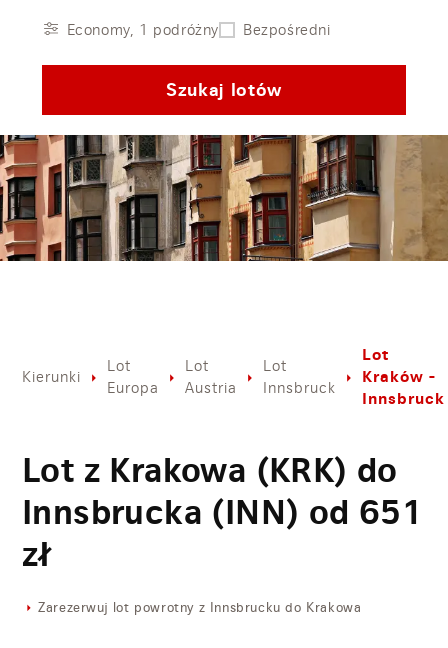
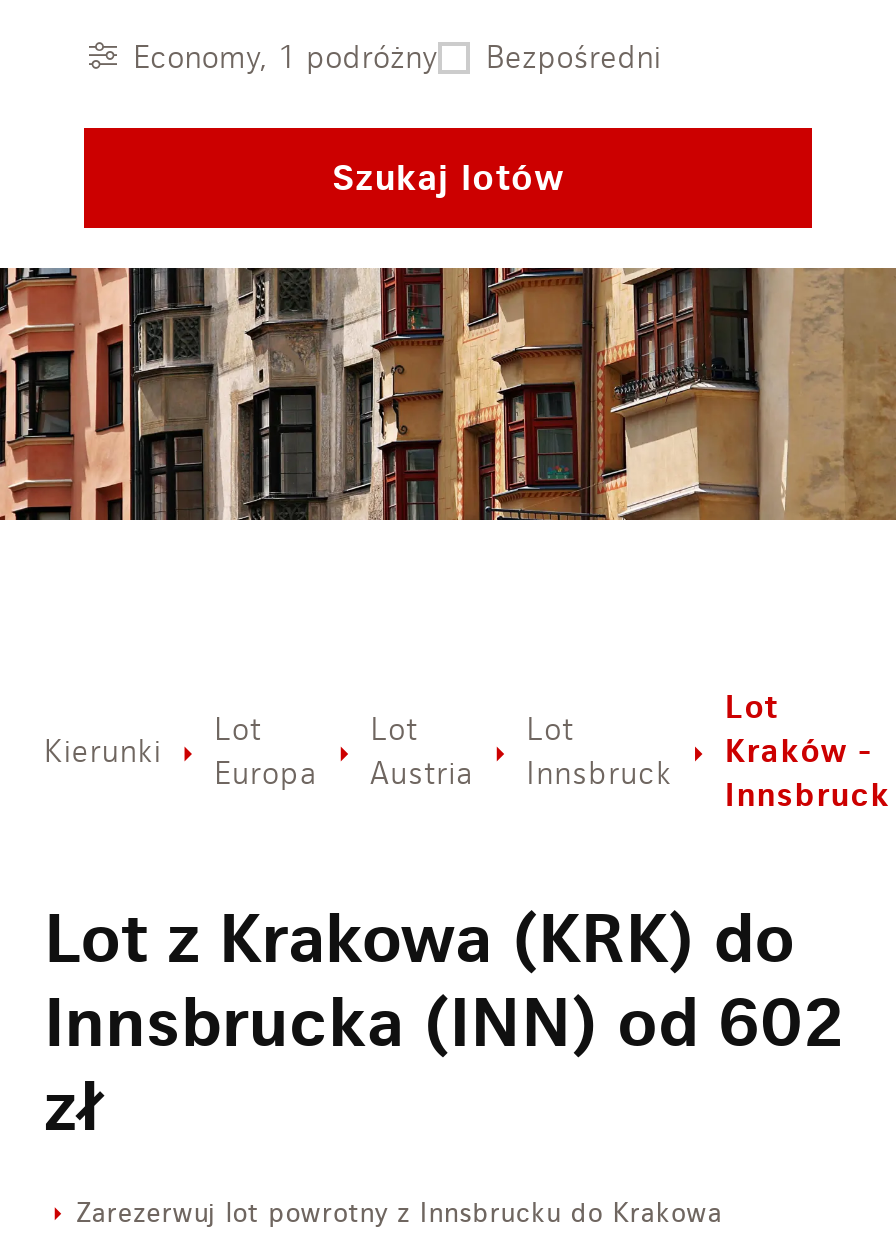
[22,491,423,534] Innsbrucka (INN) od 651 -> [44,980,846,1066] Innsbrucka (INN) od 602

